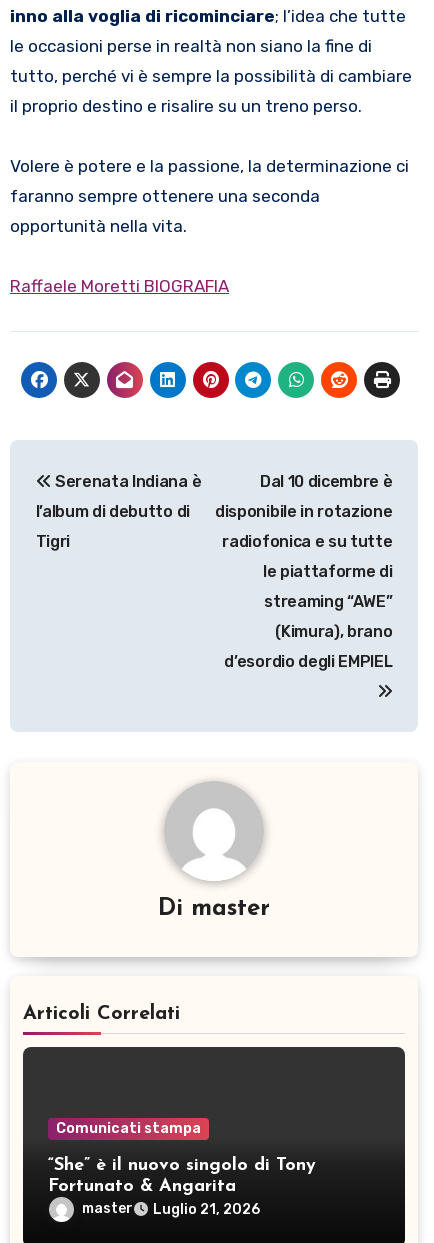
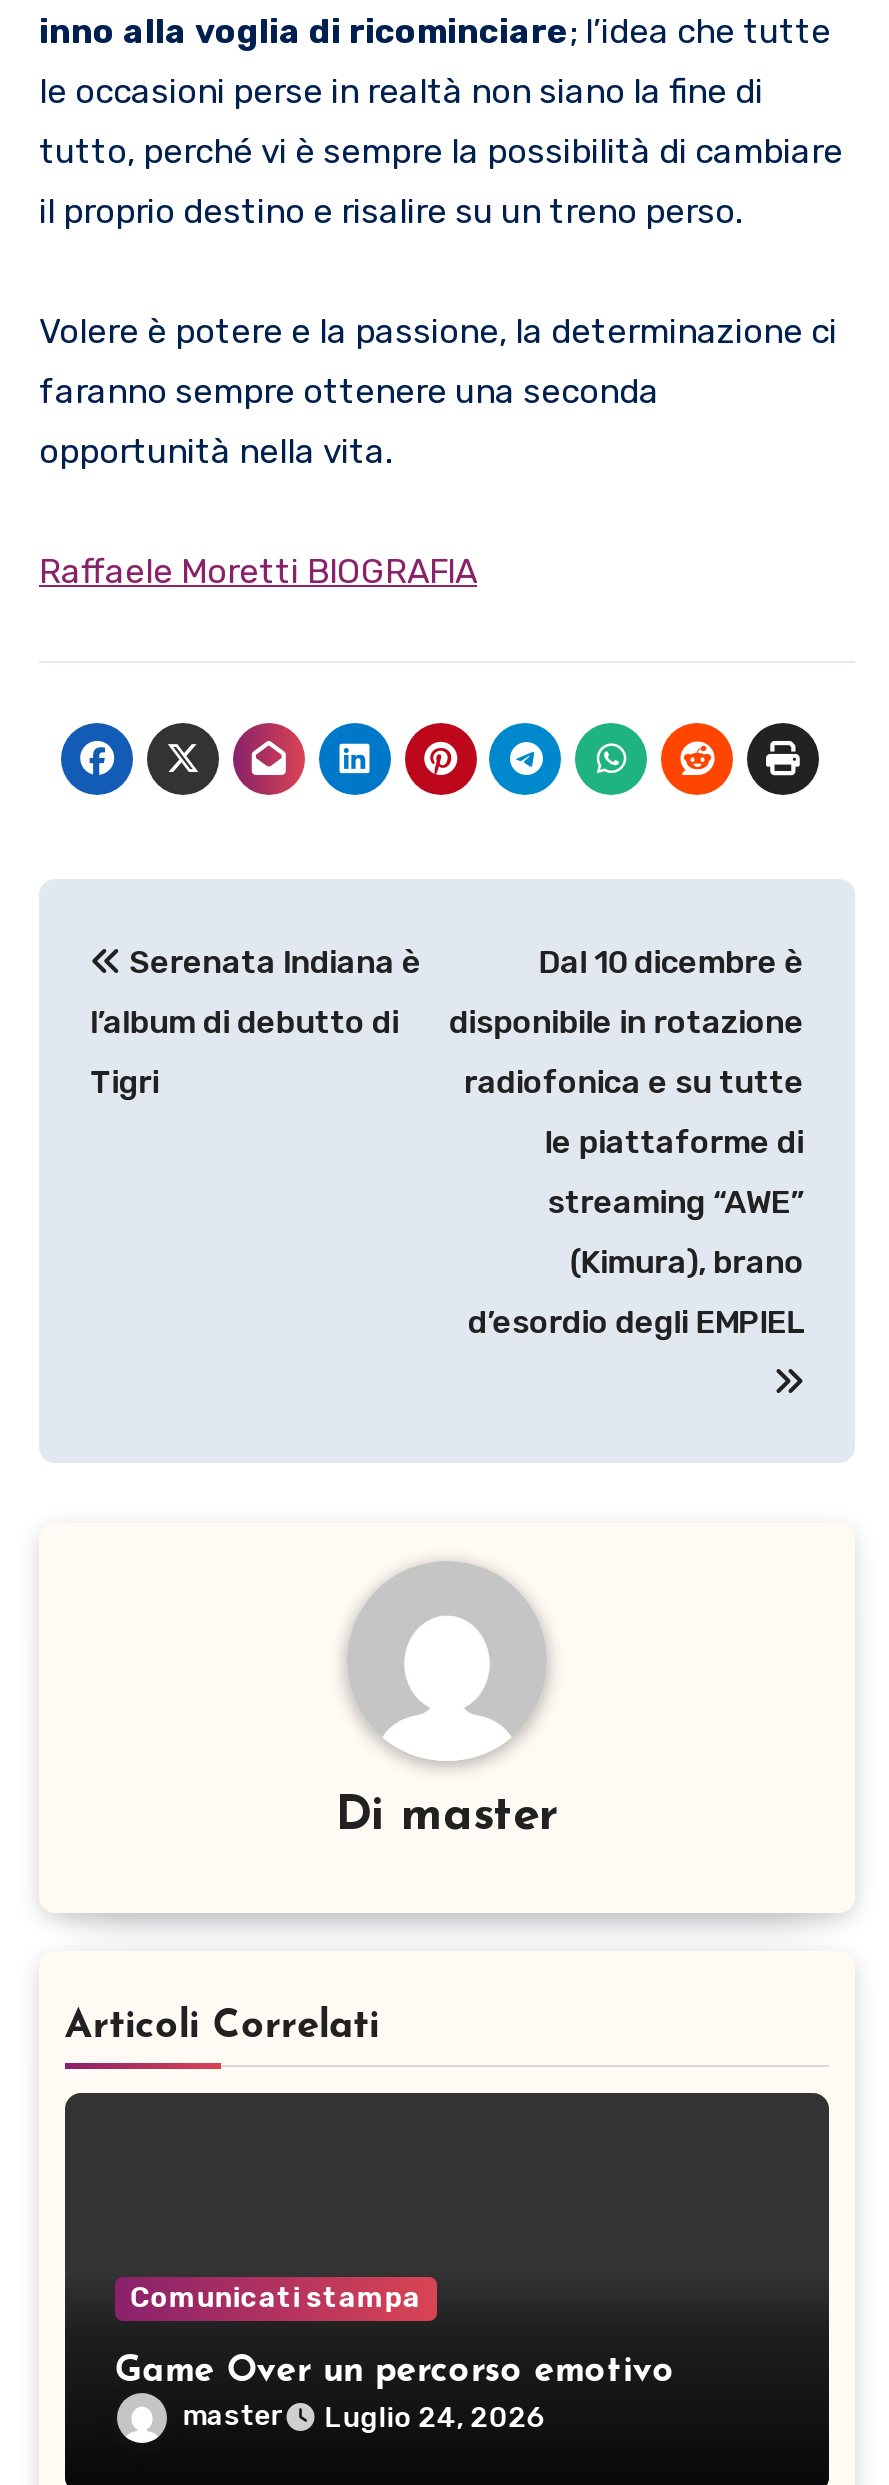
moved [56,1120,201,1137] -> [131,2281,421,2315]: Comunicati stampa
[48,1156,316,1196] “She” è il nuovo singolo di Tony | Fortunato & Angarita -> [115,2353,675,2391] Game Over un percorso emotivo
[82,1200,260,1218] master Luglio 21, 2026 -> [183,2399,545,2435] master Luglio 24, 2026

